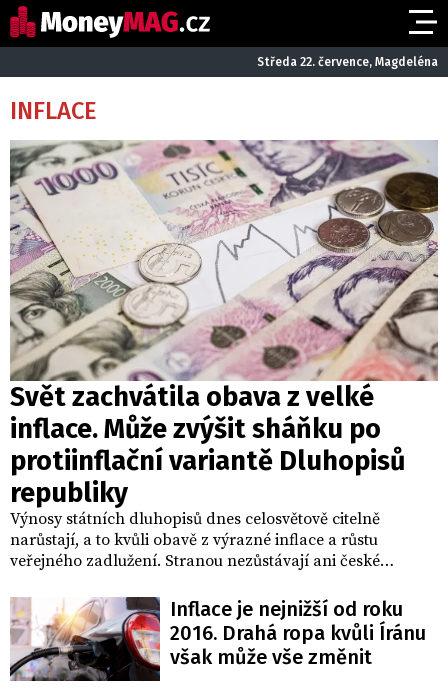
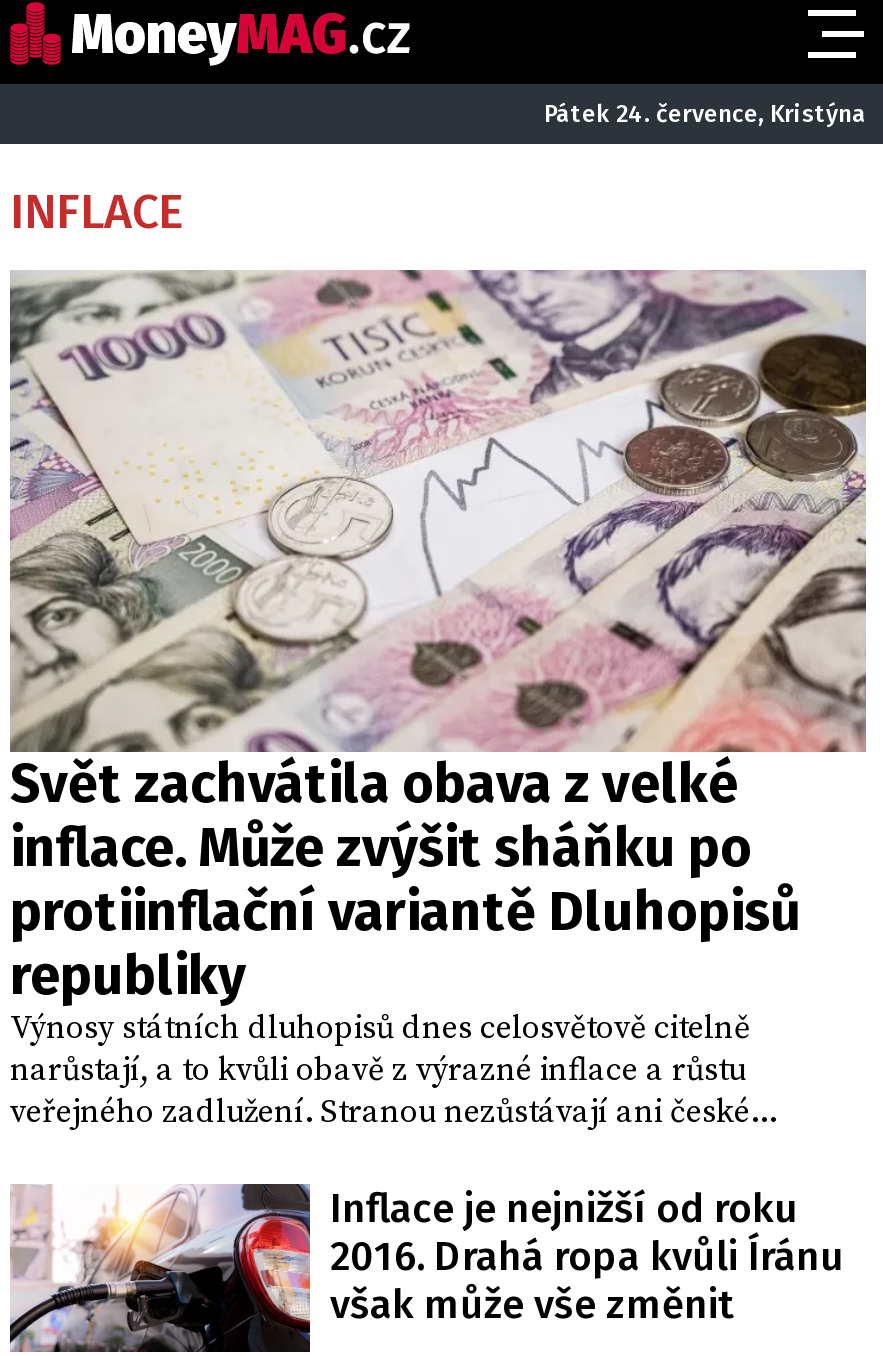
[257,54,438,68] Středa 22. července, Magdeléna -> [544,99,866,127] Pátek 24. července, Kristýna

